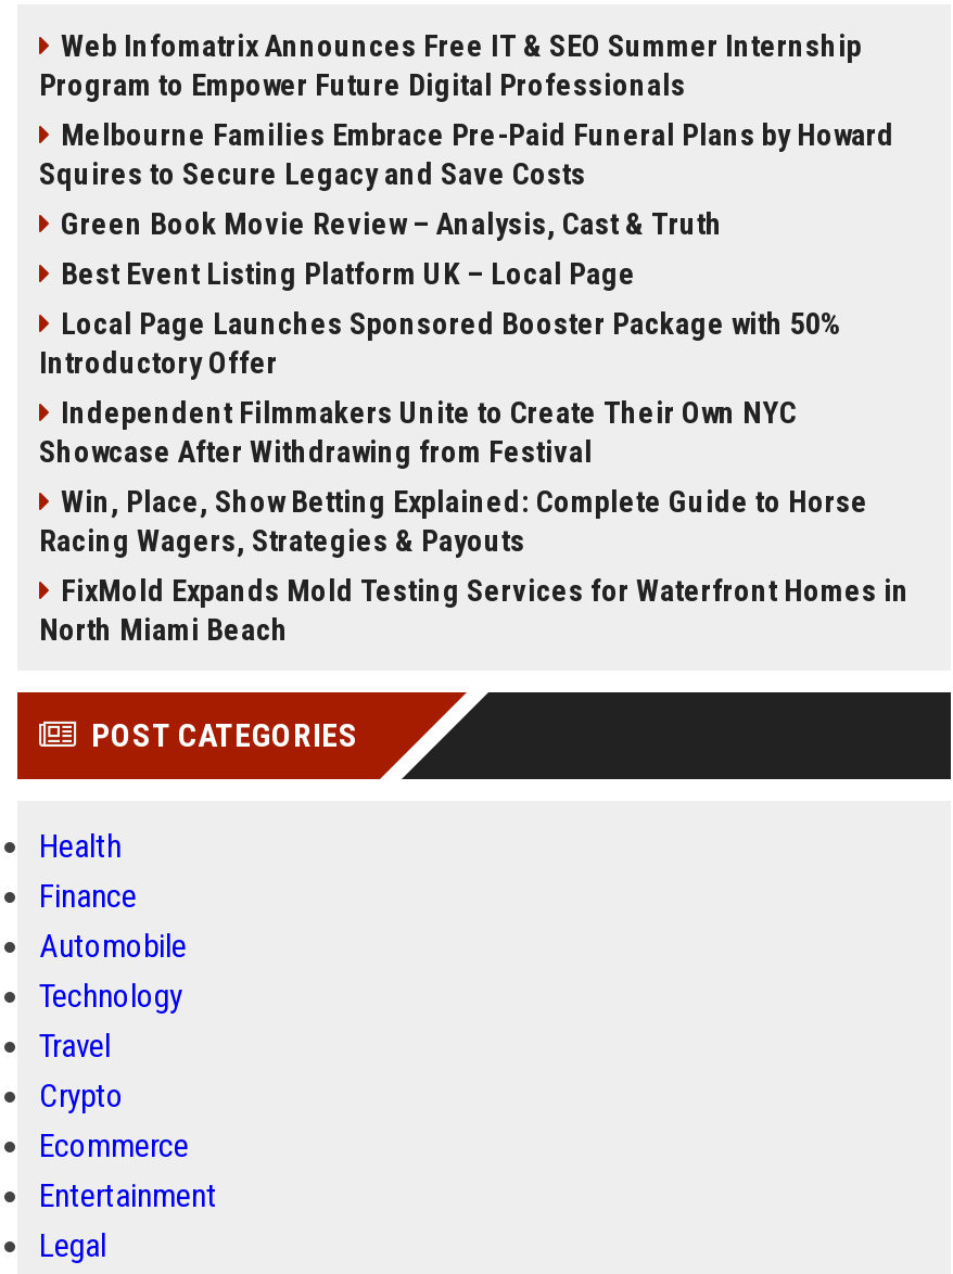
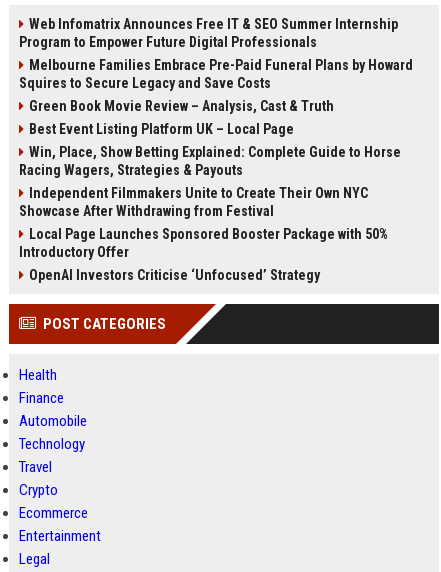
moved [39,306,840,469] -> [19,185,388,260]: Independent Filmmakers Unite to Create Their Own NYC | Showcase After Withdrawing from Festival | Local Page Launches Sponsored Booster Package with 50% | Introductory Offer
moved [39,484,868,558] -> [19,144,401,178]: Win, Place, Show Betting Explained: Complete Guide to Horse | Racing Wagers, Strategies & Payouts
[39,573,910,647] FixMold Expands Mold Testing Services for Waterfront Homes in | North Miami Beach -> [29,267,320,283] OpenAI Investors Criticise ‘Unfocused’ Strategy

